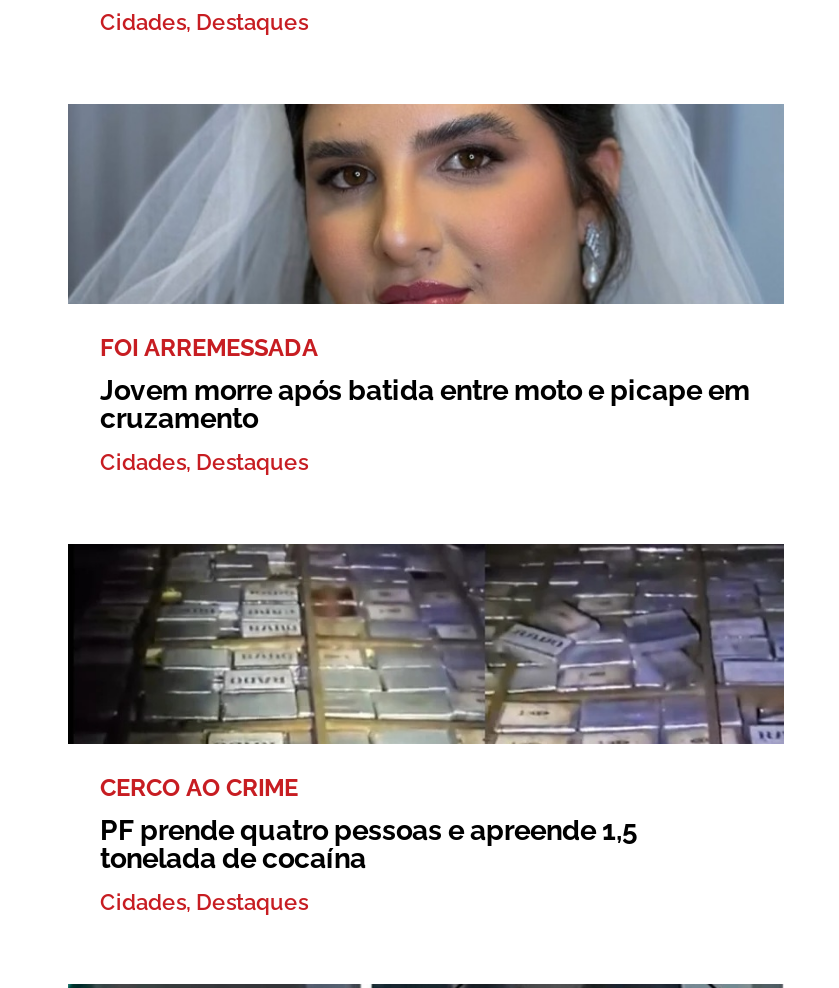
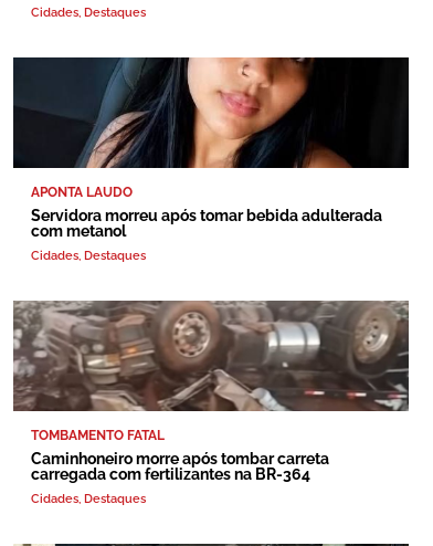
[68,102,782,433] [image] | FOI ARREMESSADA | Jovem morre após batida entre moto e picape em | cruzamento -> [13,56,409,239] [image] | APONTA LAUDO | Servidora morreu após tomar bebida adulterada | com metanol
[66,542,786,873] [image] | CERCO AO CRIME | PF prende quatro pessoas e apreende 1,5 | tonelada de cocaína -> [12,300,410,483] [image] | TOMBAMENTO FATAL | Caminhoneiro morre após tombar carreta | carregada com fertilizantes na BR-364

